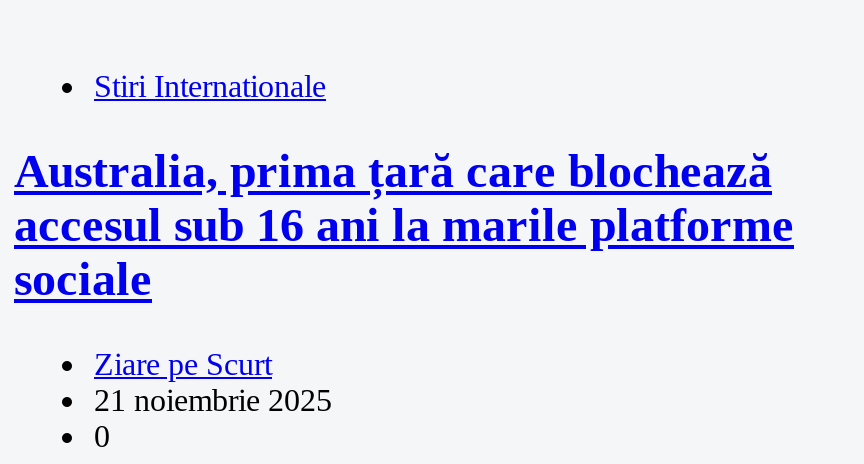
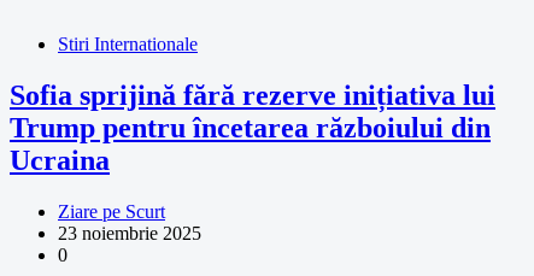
[14,145,794,305] Australia, prima țară care blochează | accesul sub 16 ani la marile platforme | sociale -> [10,80,495,176] Sofia sprijină fără rezerve inițiativa lui | Trump pentru încetarea războiului din | Ucraina
[94,383,332,417] 21 noiembrie 2025 -> [58,223,201,244] 23 noiembrie 2025

